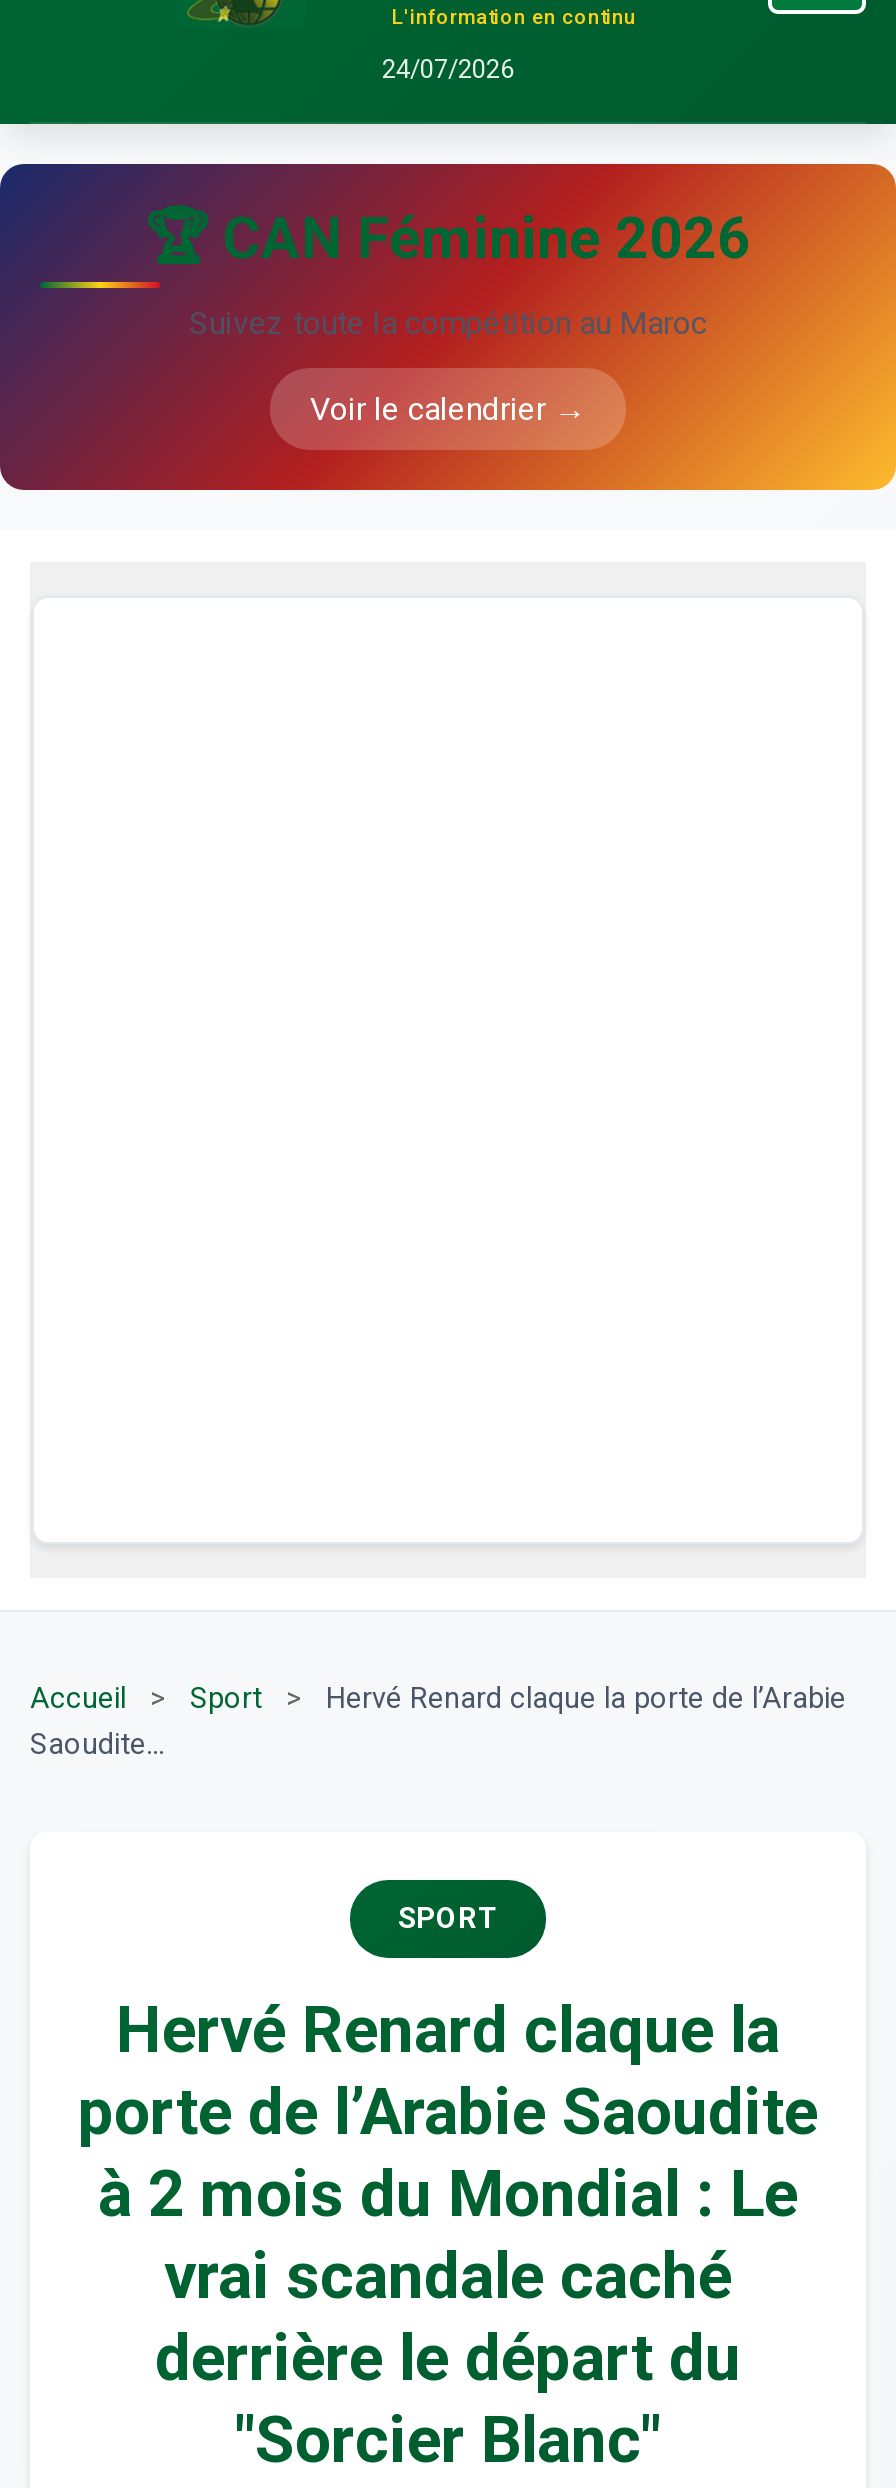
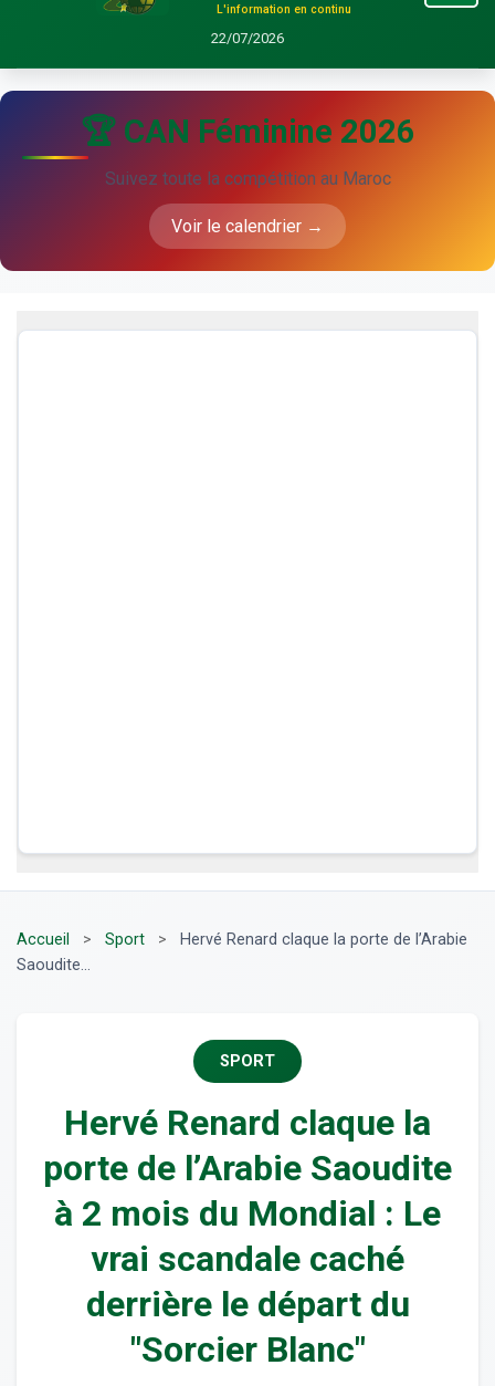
[382,54,514,84] 24/07/2026 -> [211,30,284,47] 22/07/2026

